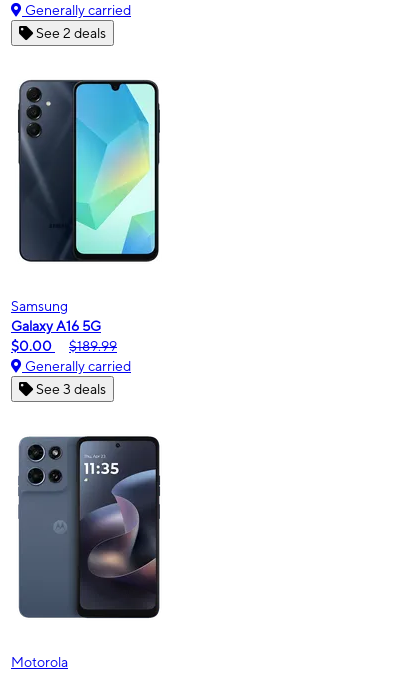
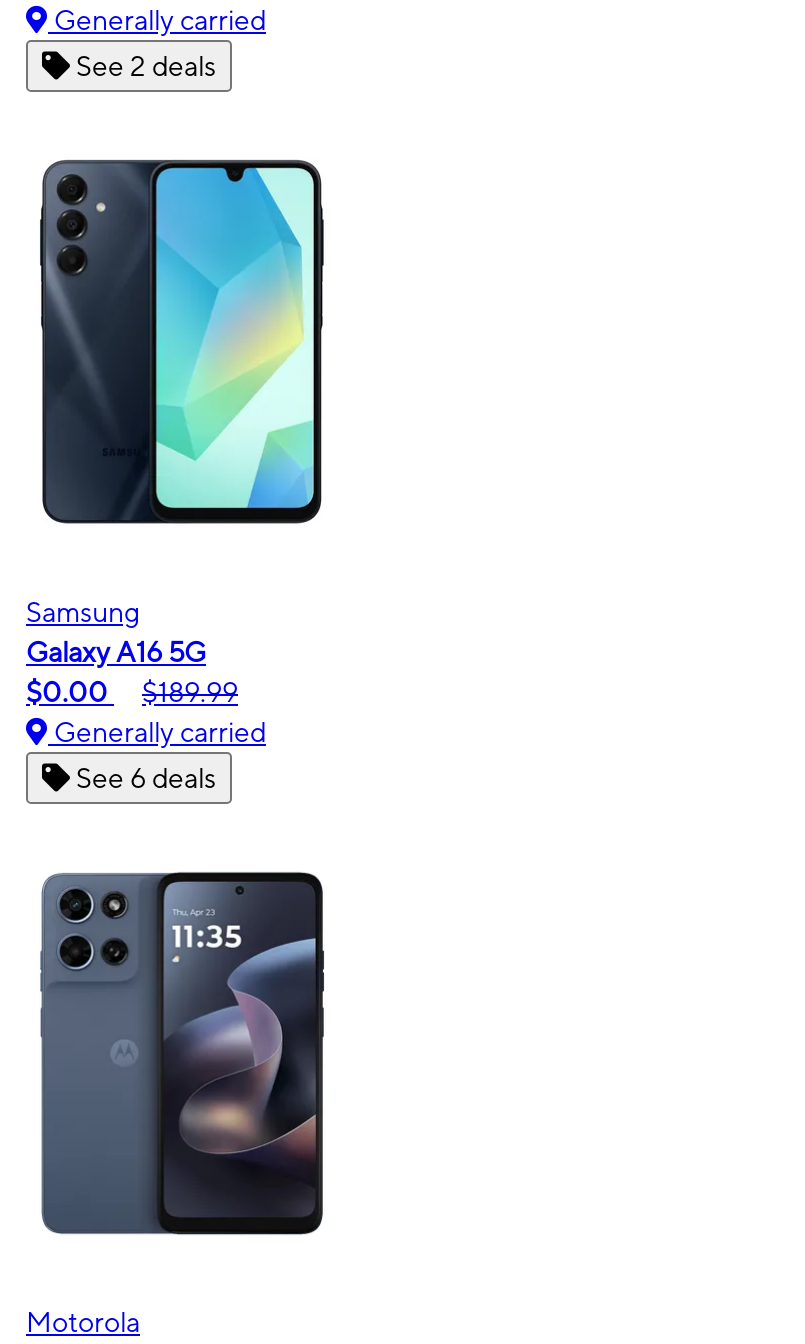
[36,381,106,397] See 3 deals -> [76,761,216,793] See 6 deals

